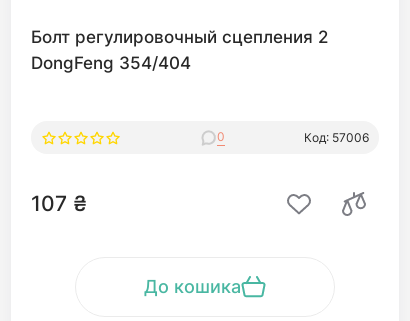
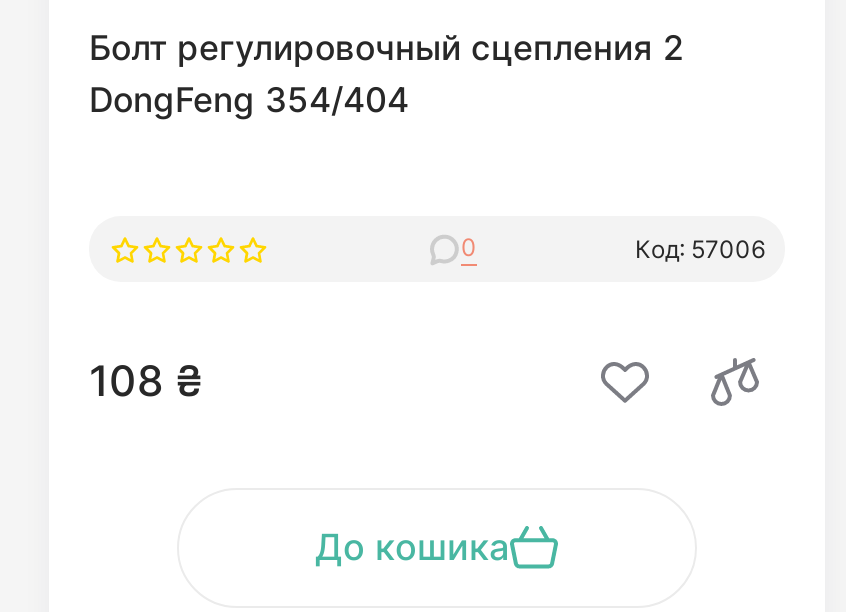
[31,191,87,216] 107 ₴ -> [89,356,203,406] 108 ₴

